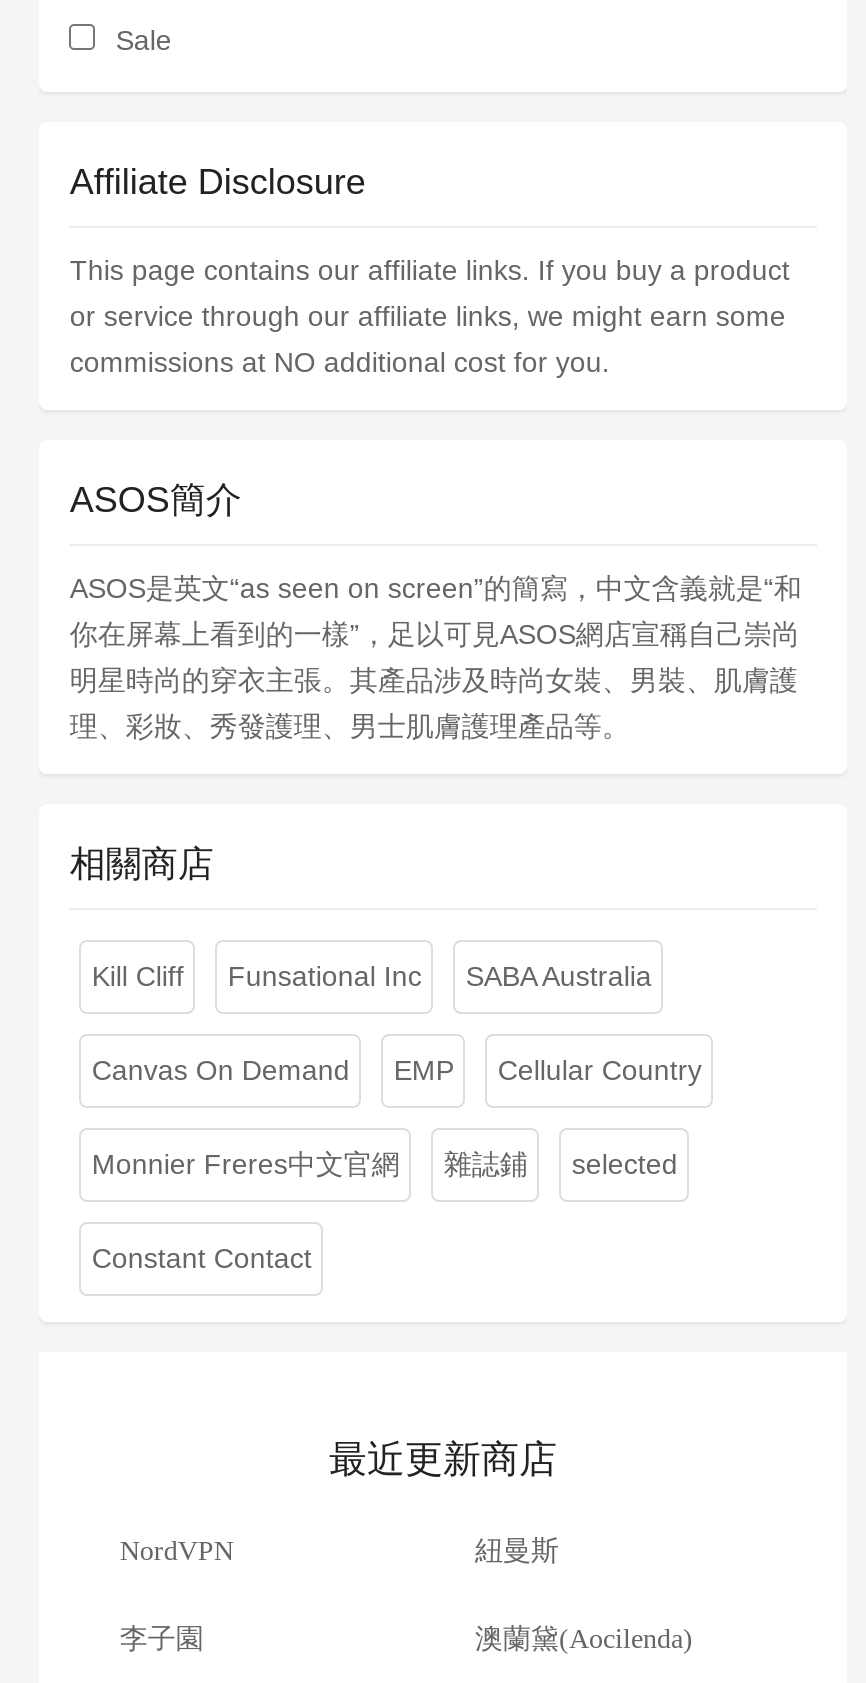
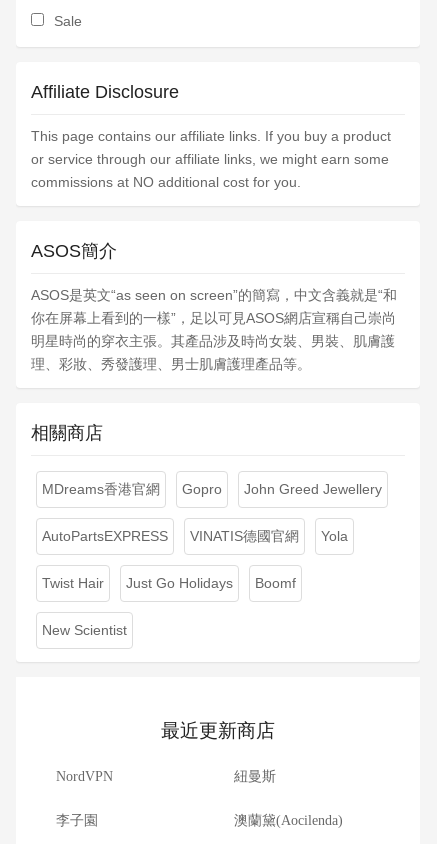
[92,960,652,992] Kill Cliff | Funsational Inc | SABA Australia -> [42,481,382,497] MDreams香港官網 | Gopro | John Greed Jewellery
[92,1054,702,1086] Canvas On Demand | EMP | Cellular Country -> [42,528,348,544] AutoPartsEXPRESS | VINATIS德國官網 | Yola
[92,1148,678,1180] Monnier Freres中文官網 | 雜誌鋪 | selected -> [42,575,296,591] Twist Hair | Just Go Holidays | Boomf
[92,1242,312,1274] Constant Contact -> [42,622,127,638] New Scientist

